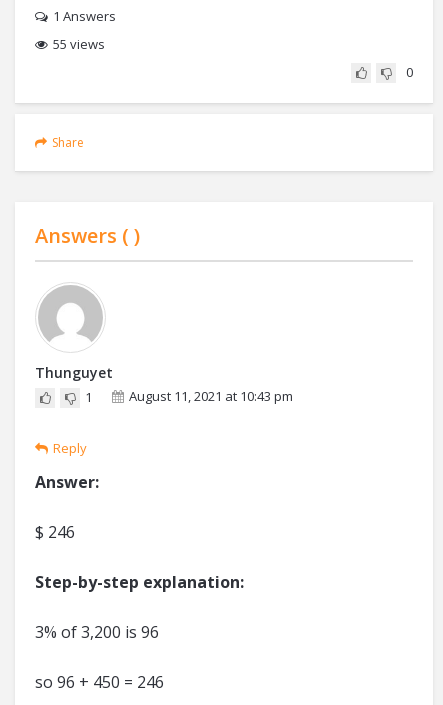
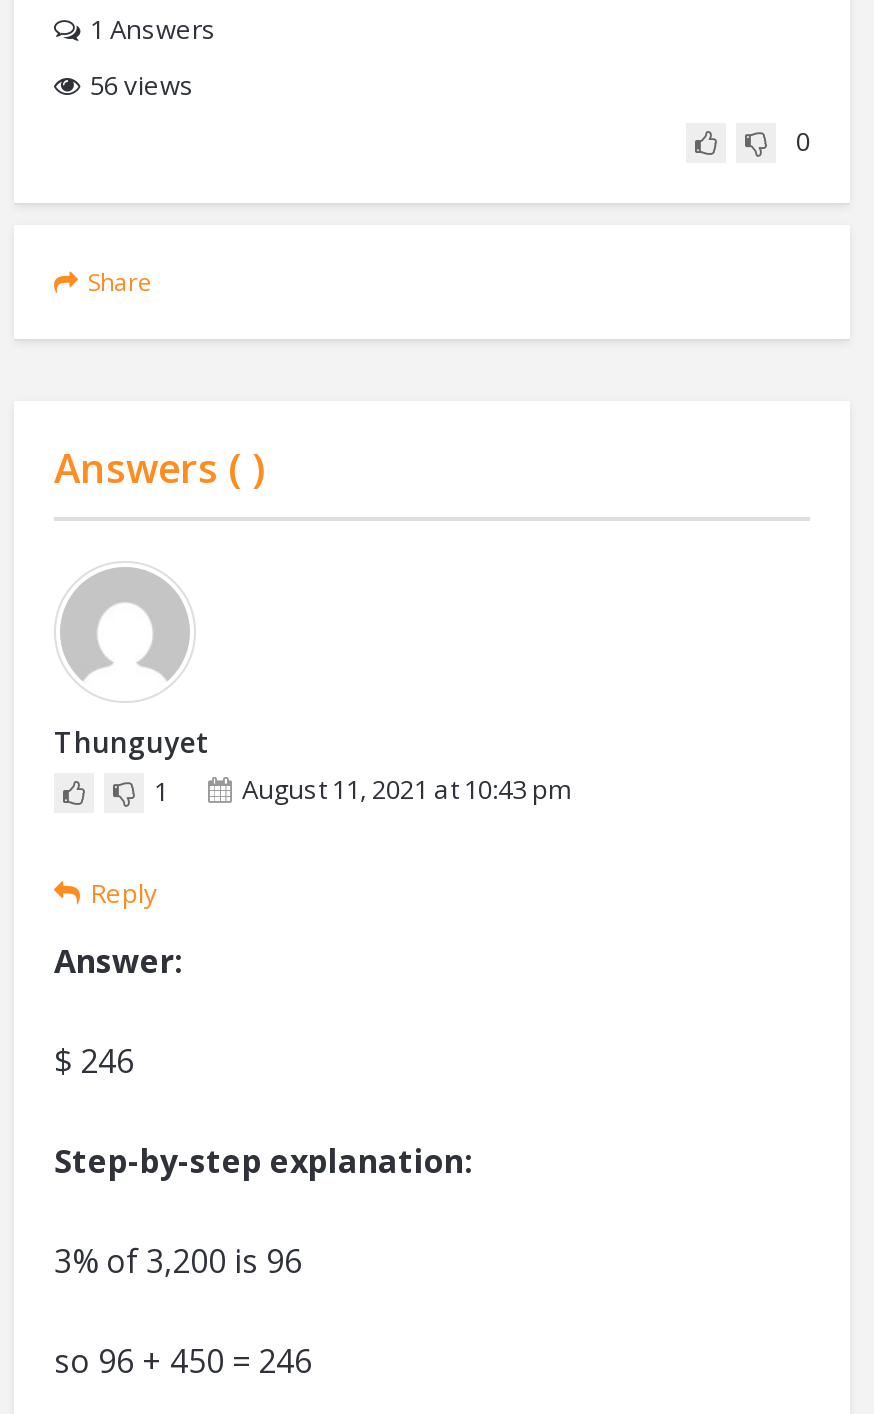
[53,35,105,53] 55 views -> [90,67,194,103] 56 views

